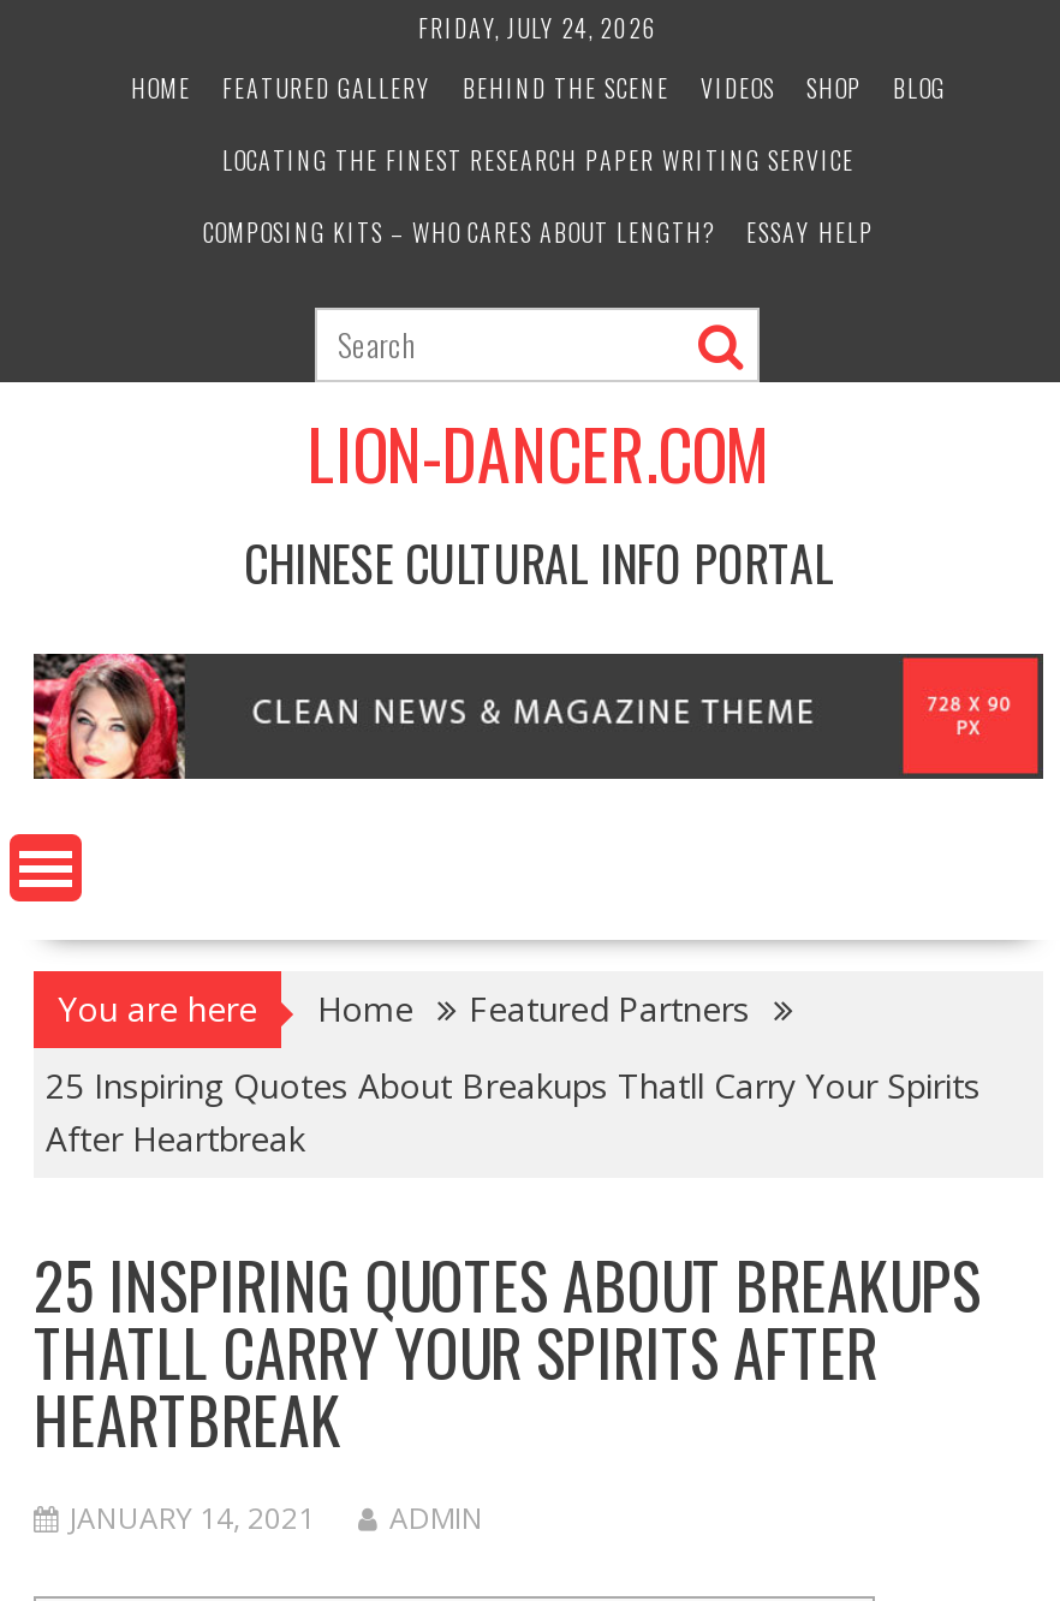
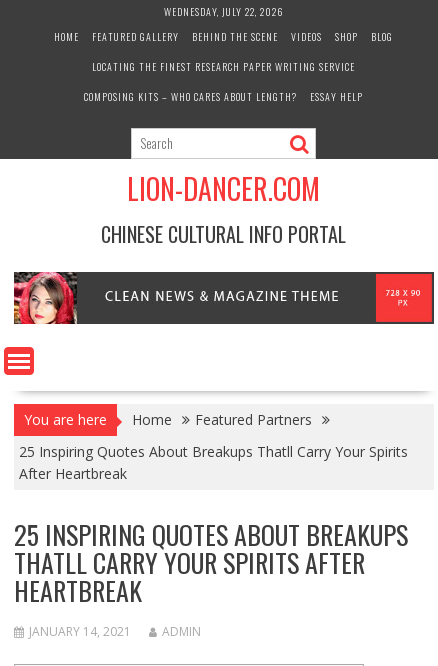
[418,10,659,46] FRIDAY, JULY 24, 2026 -> [164,4,284,19] WEDNESDAY, JULY 22, 2026

